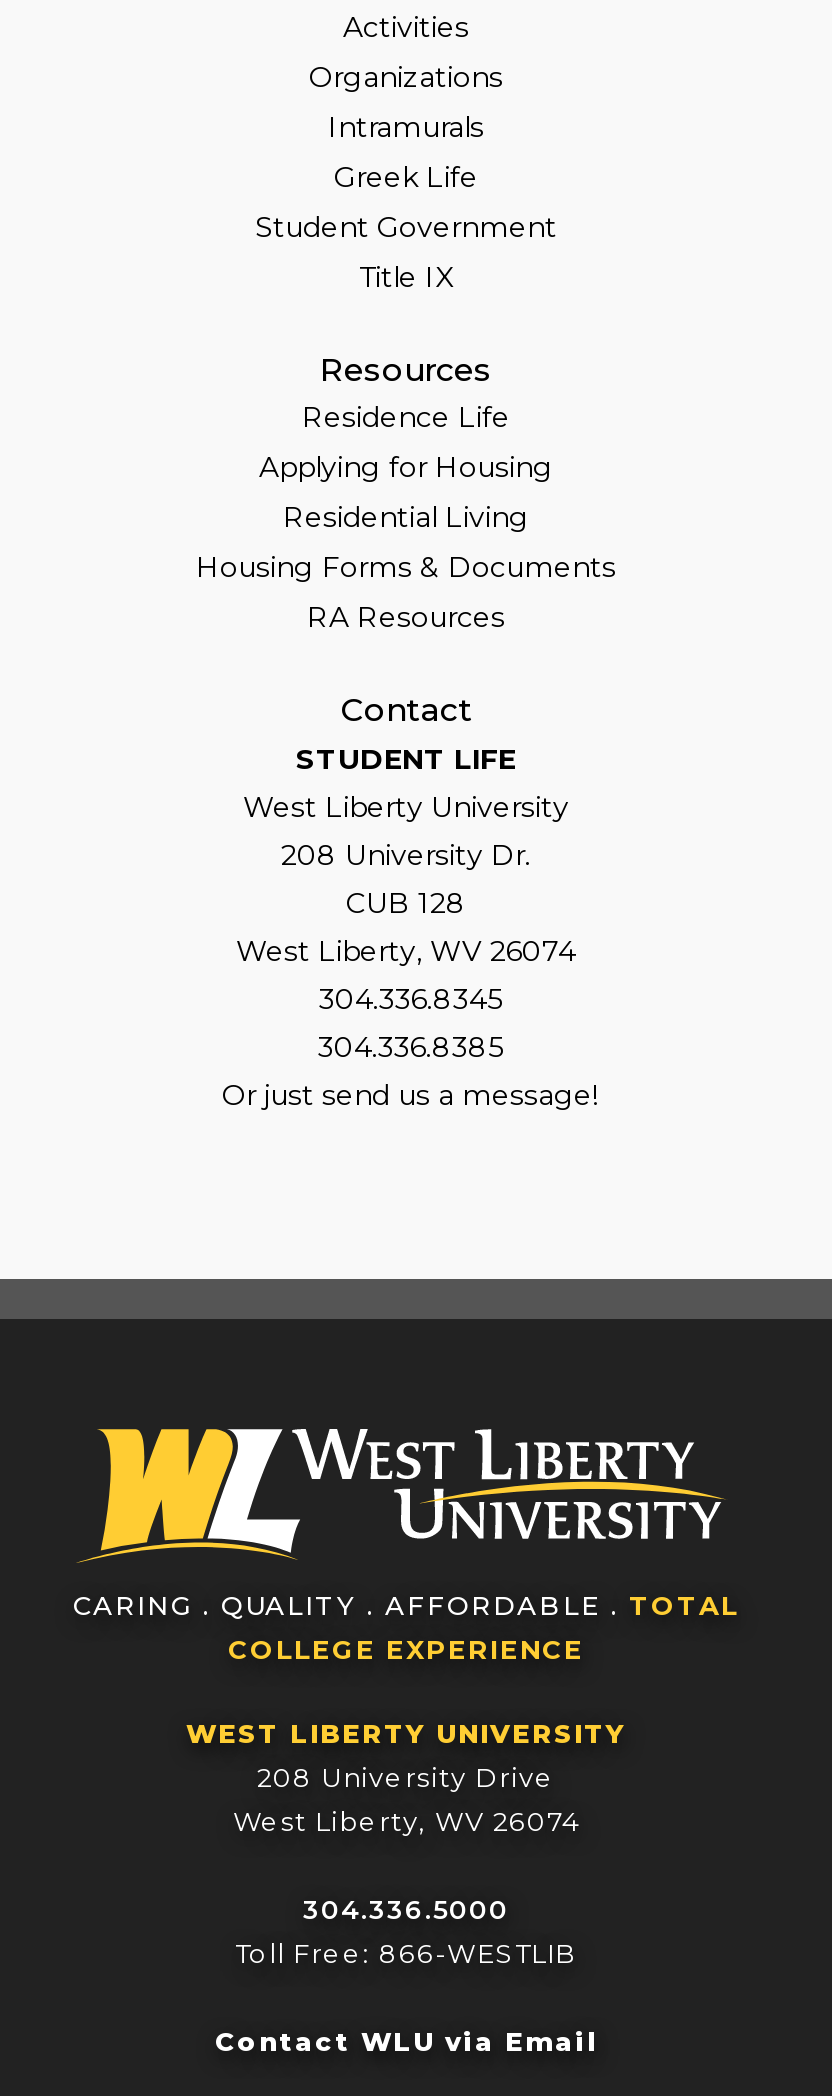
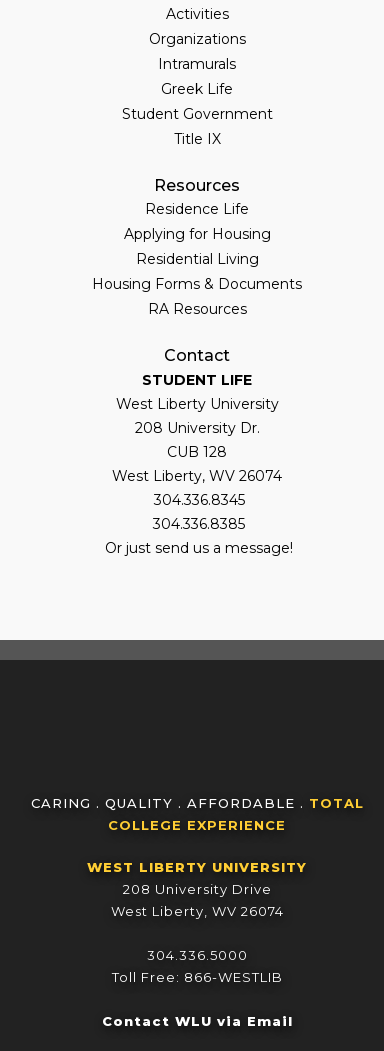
[82,1427,722,1563] [image] -> none

